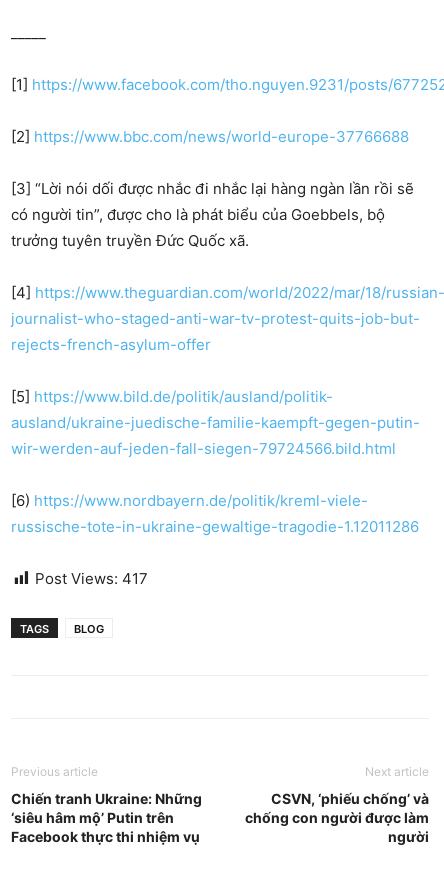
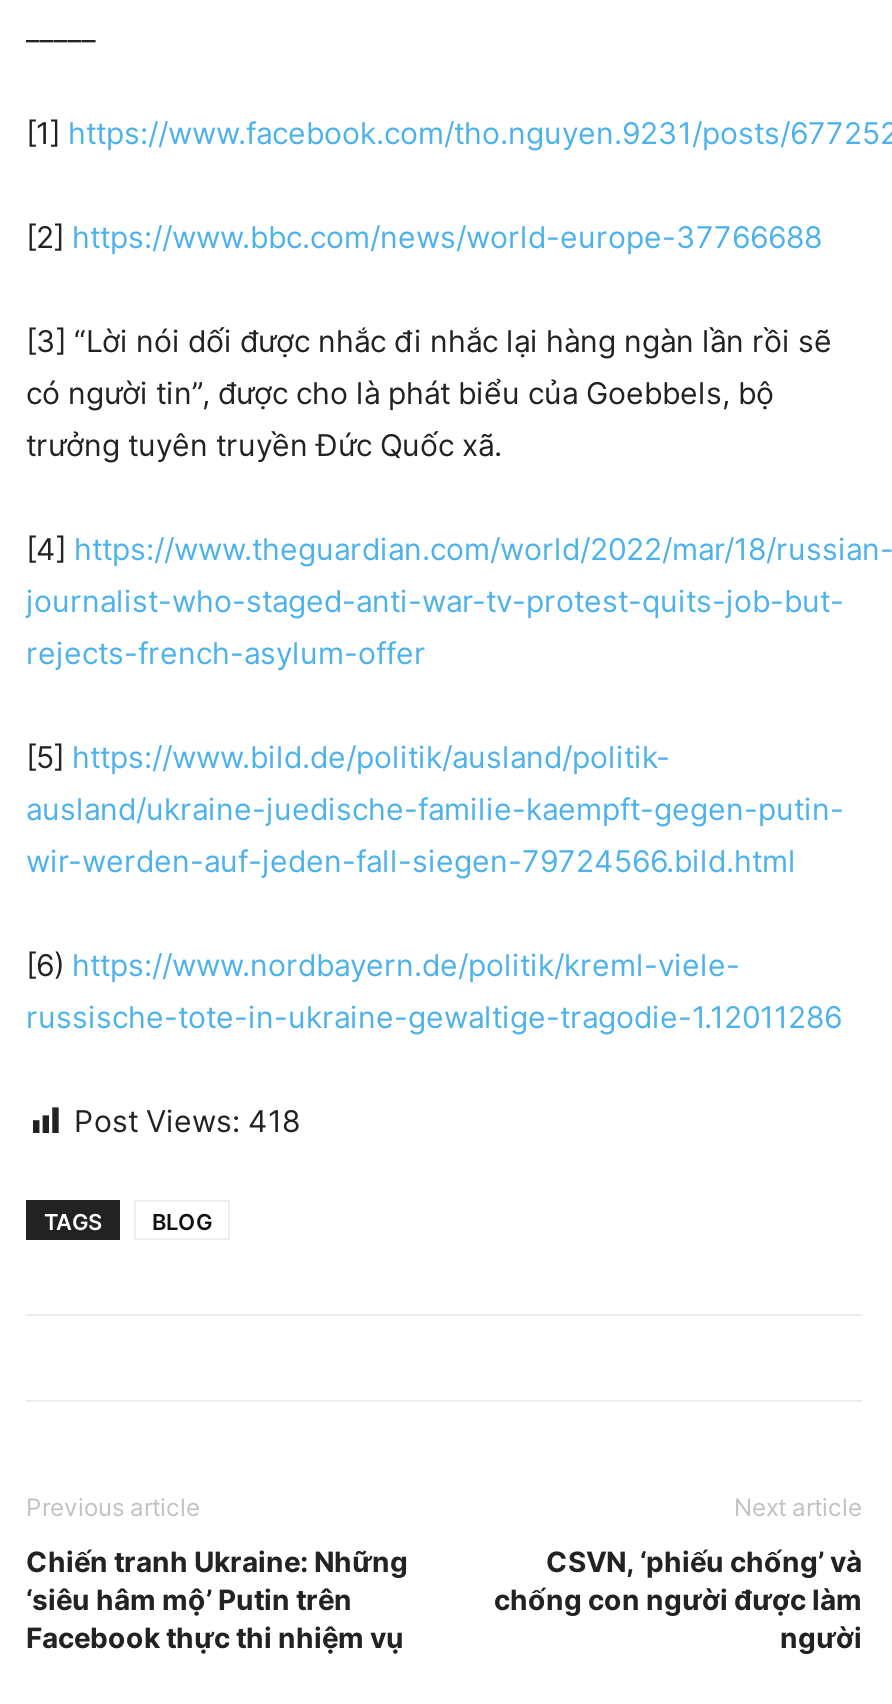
[35,569,148,588] Post Views: 417 -> [74,1102,300,1140] Post Views: 418

